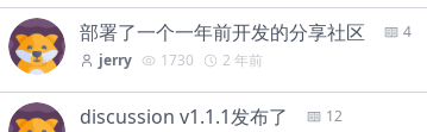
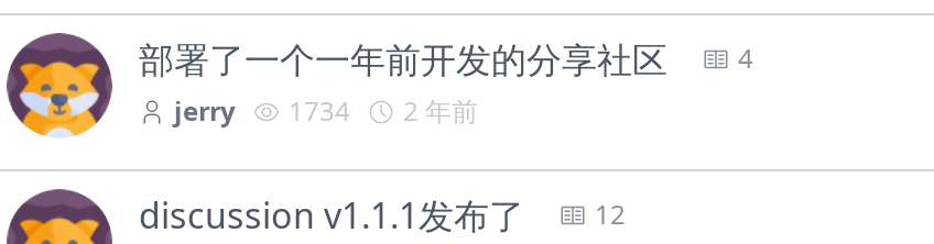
[99,50,263,70] jerry 1730 2 年前 -> [174,92,478,130] jerry 1734 2 年前

